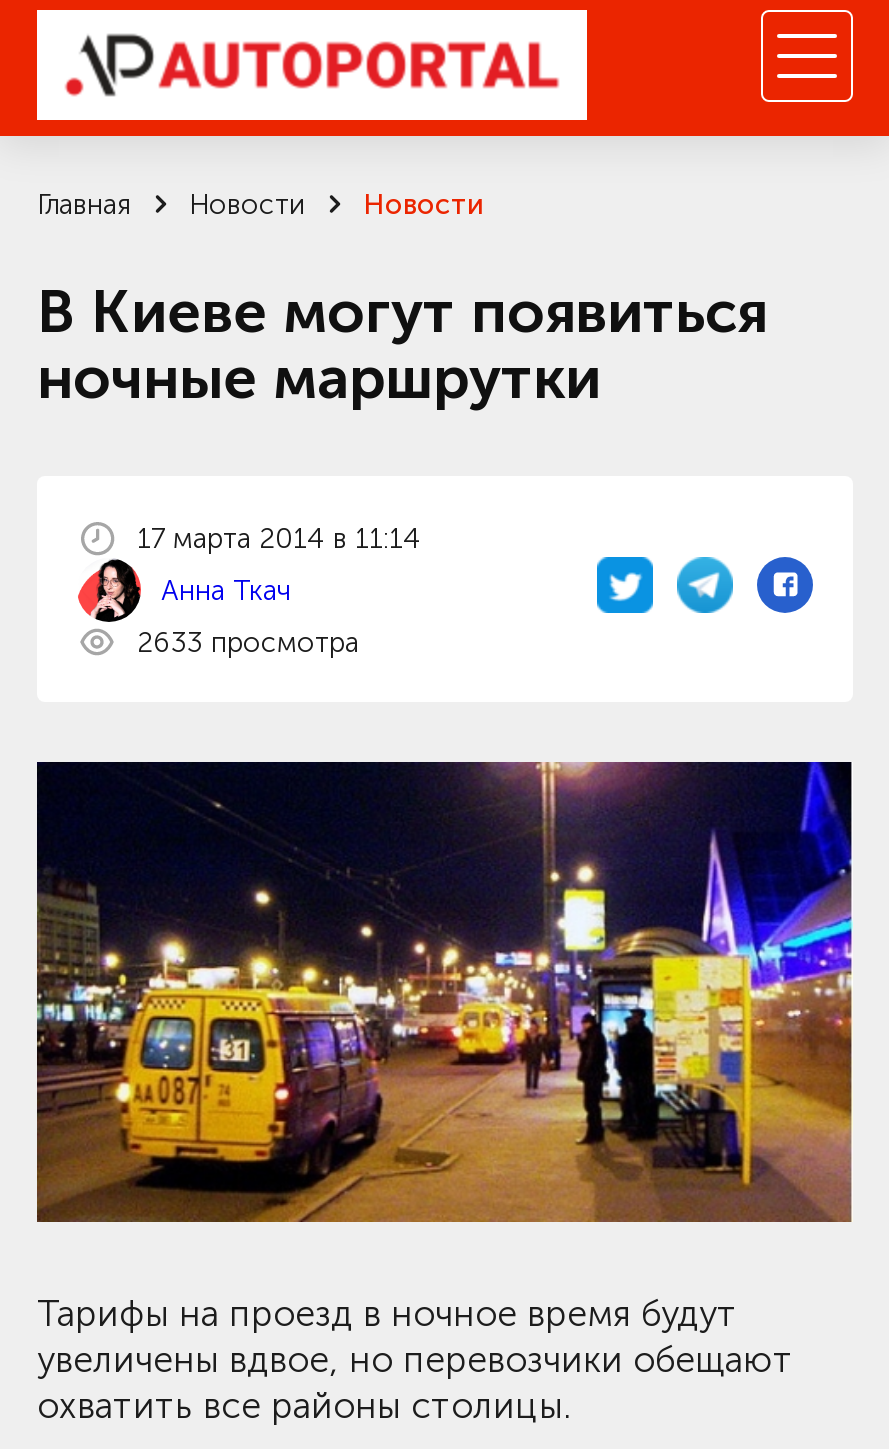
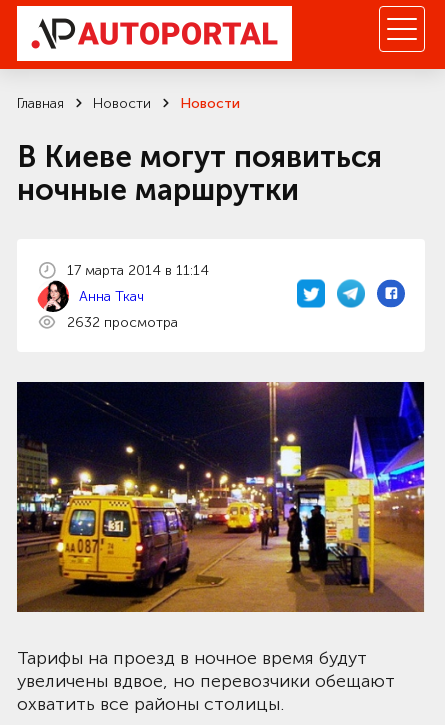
[137,626,359,660] 2633 просмотра -> [67,314,178,331] 2632 просмотра

